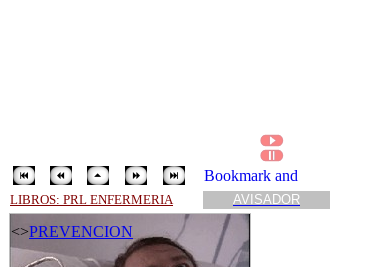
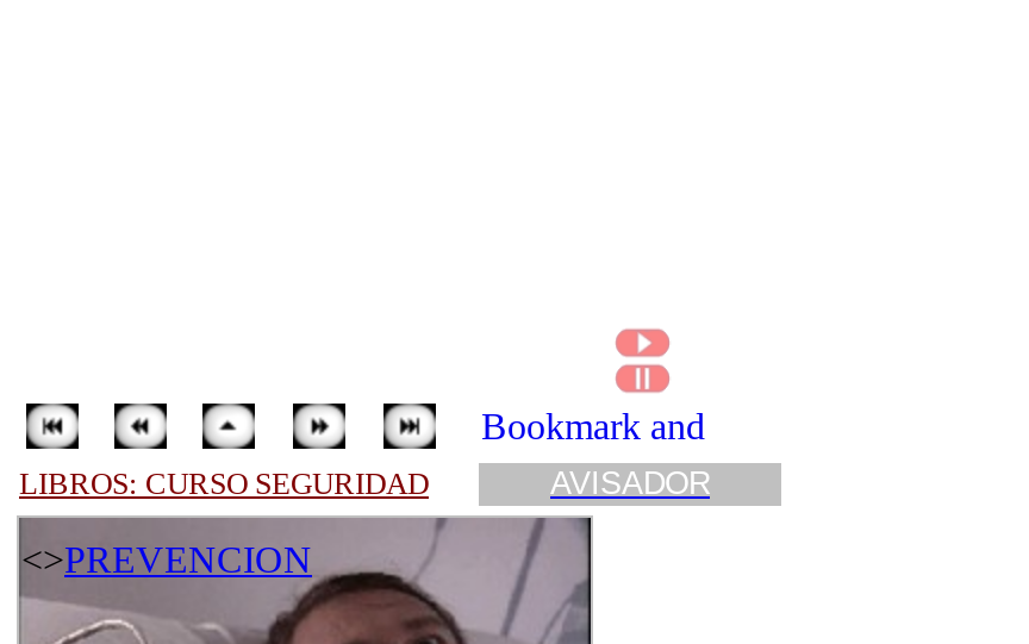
[10,192,173,207] LIBROS: PRL ENFERMERIA -> [19,465,429,501] LIBROS: CURSO SEGURIDAD

